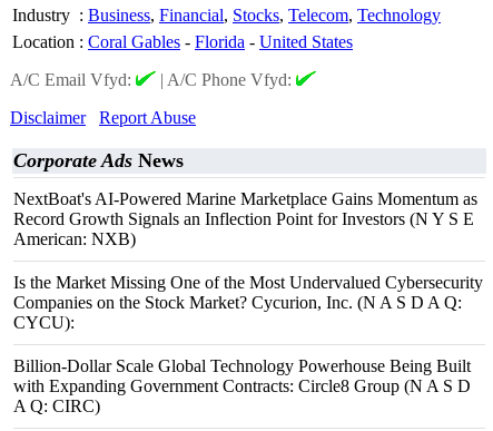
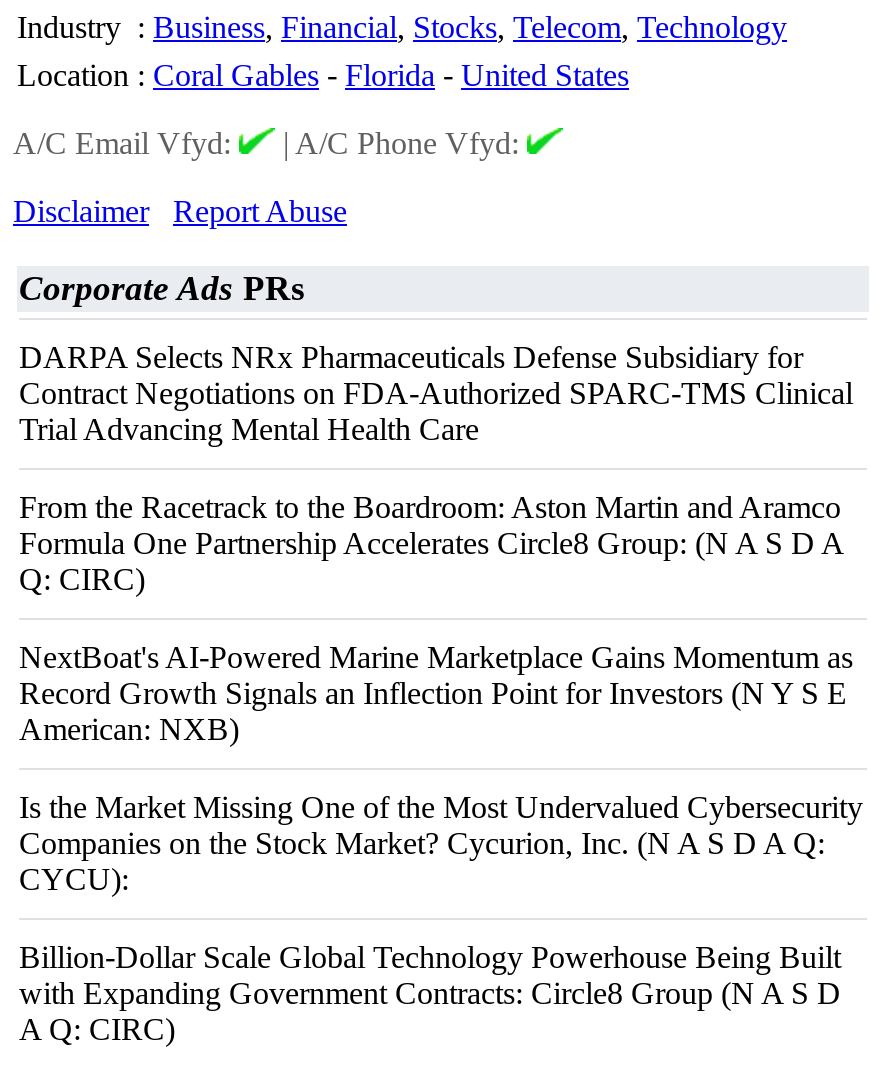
[13,149,184,172] Corporate Ads News -> [19,268,853,596] Corporate Ads PRs | DARPA Selects NRx Pharmaceuticals Defense Subsidiary for | Contract Negotiations on FDA-Authorized SPARC-TMS Clinical | Trial Advancing Mental Health Care | From the Racetrack to the Boardroom: Aston Martin and Aramco | Formula One Partnership Accelerates Circle8 Group: (N A S D A | Q: CIRC)

